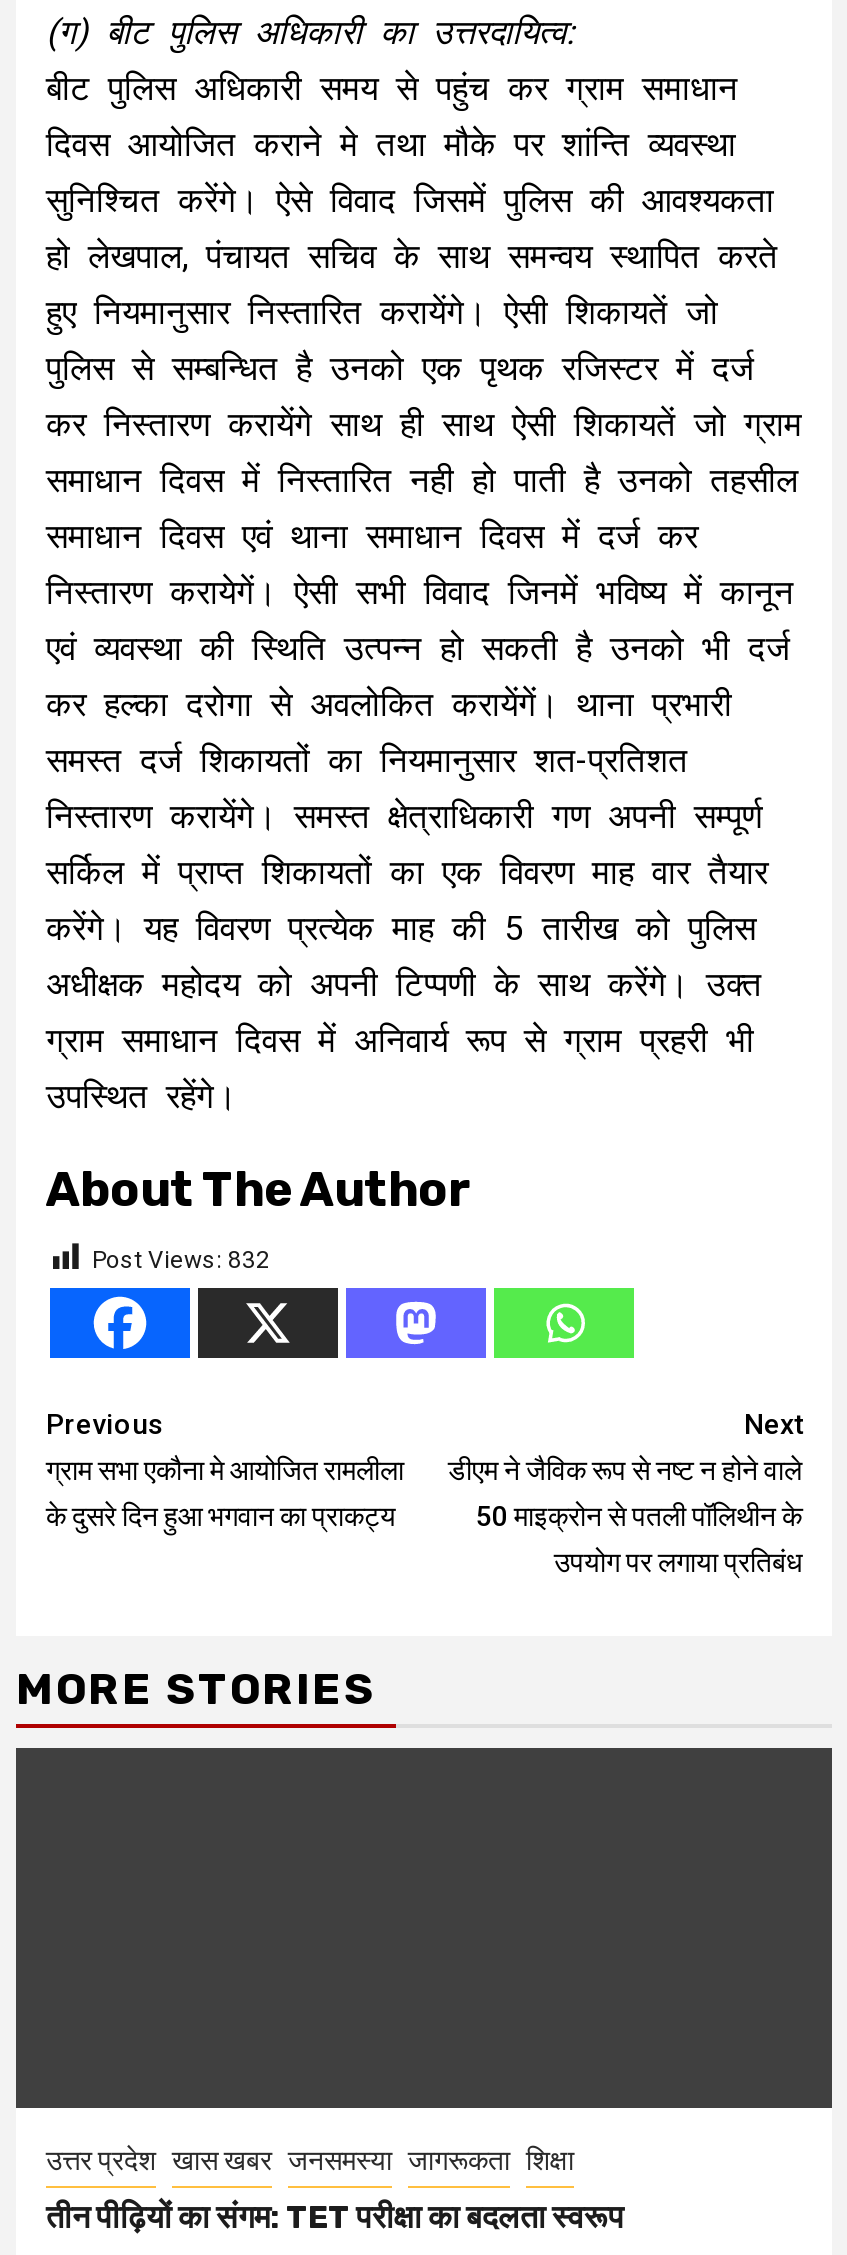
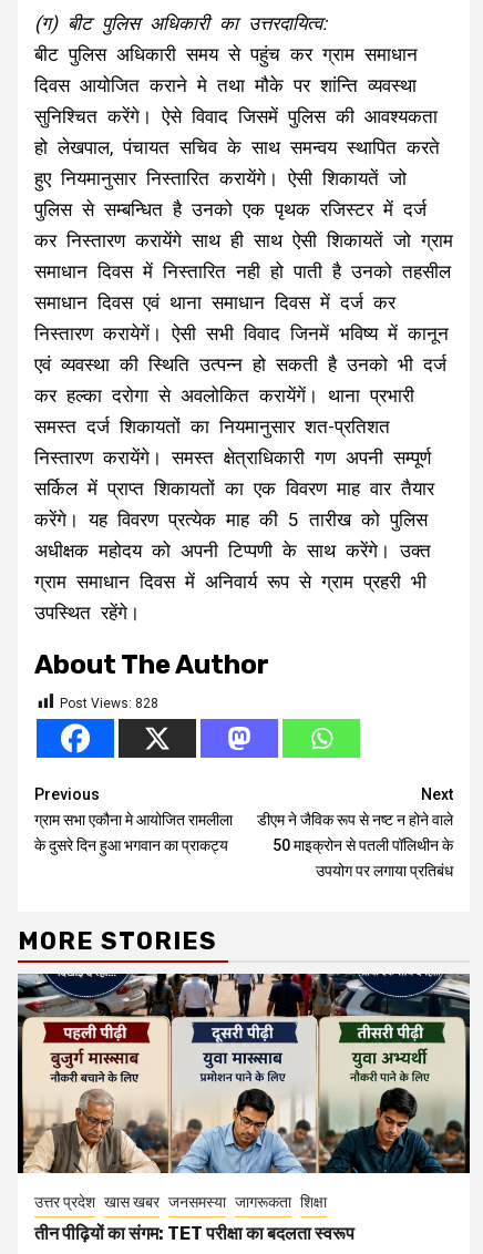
[92,1246,270,1274] Post Views: 832 -> [60,695,158,711] Post Views: 828
none -> [18,973,470,1174] [image]

